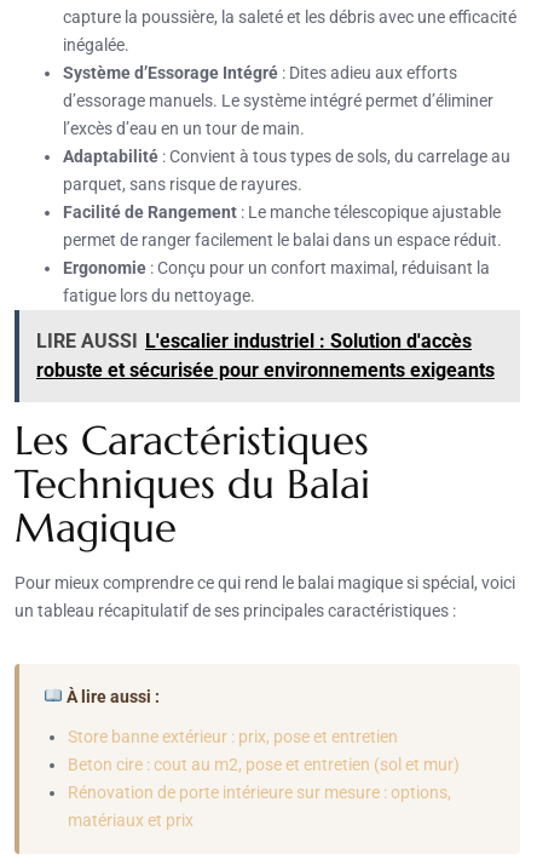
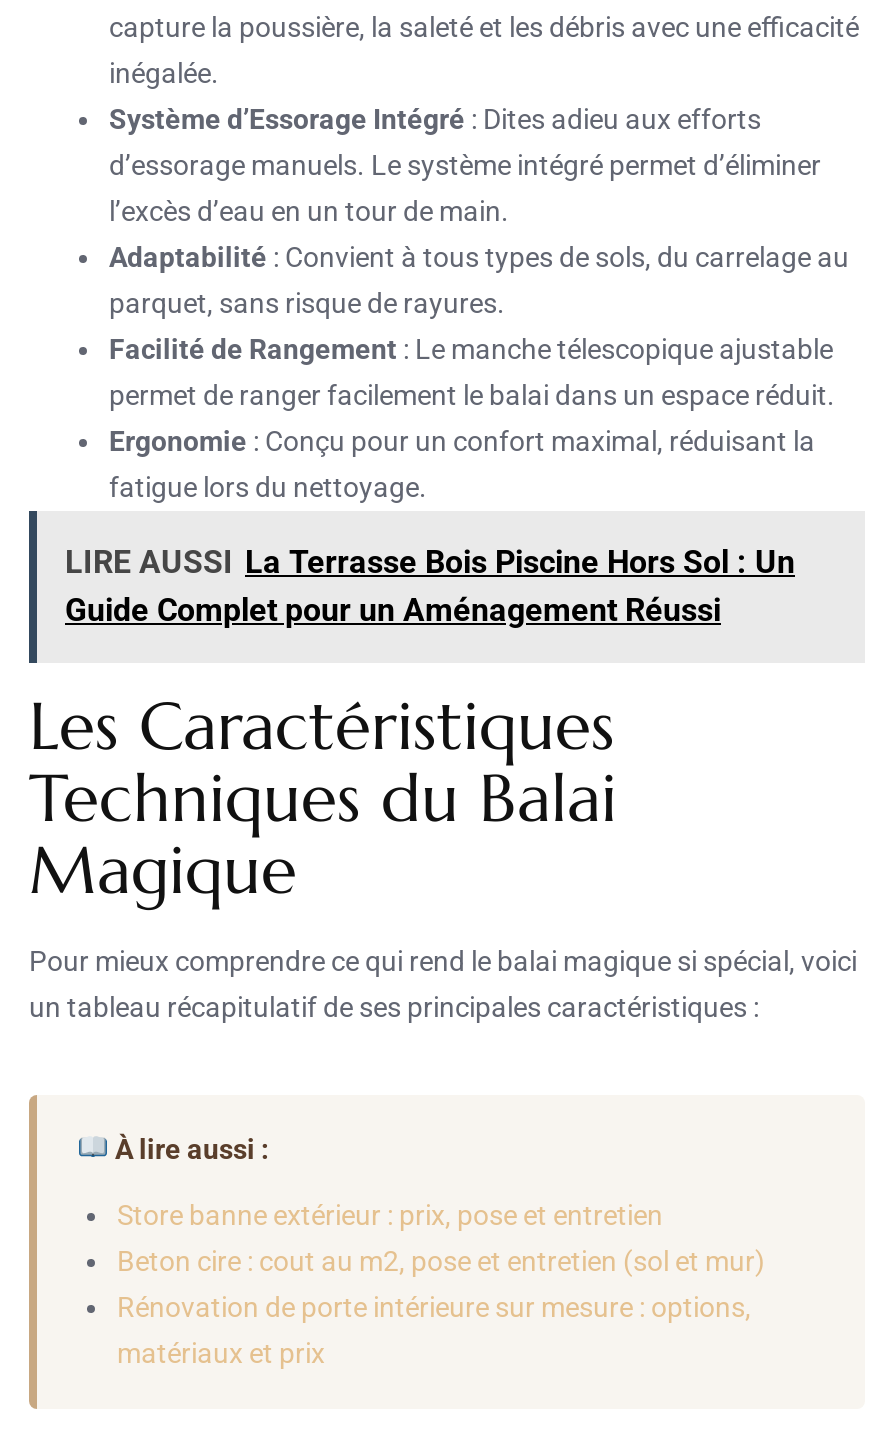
[36,329,495,381] LIRE AUSSI L'escalier industriel : Solution d'accès | robuste et sécurisée pour environnements exigeants -> [65,542,795,628] LIRE AUSSI La Terrasse Bois Piscine Hors Sol : Un | Guide Complet pour un Aménagement Réussi

